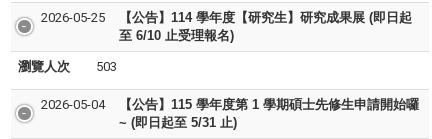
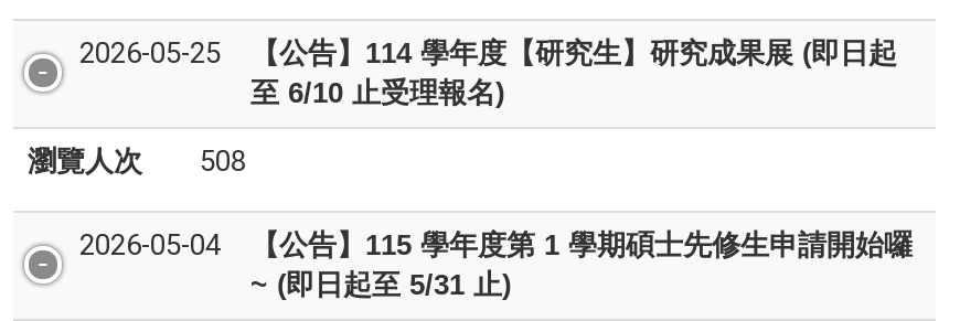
[17,59,116,74] 瀏覽人次 503 -> [28,146,246,179] 瀏覽人次 508

